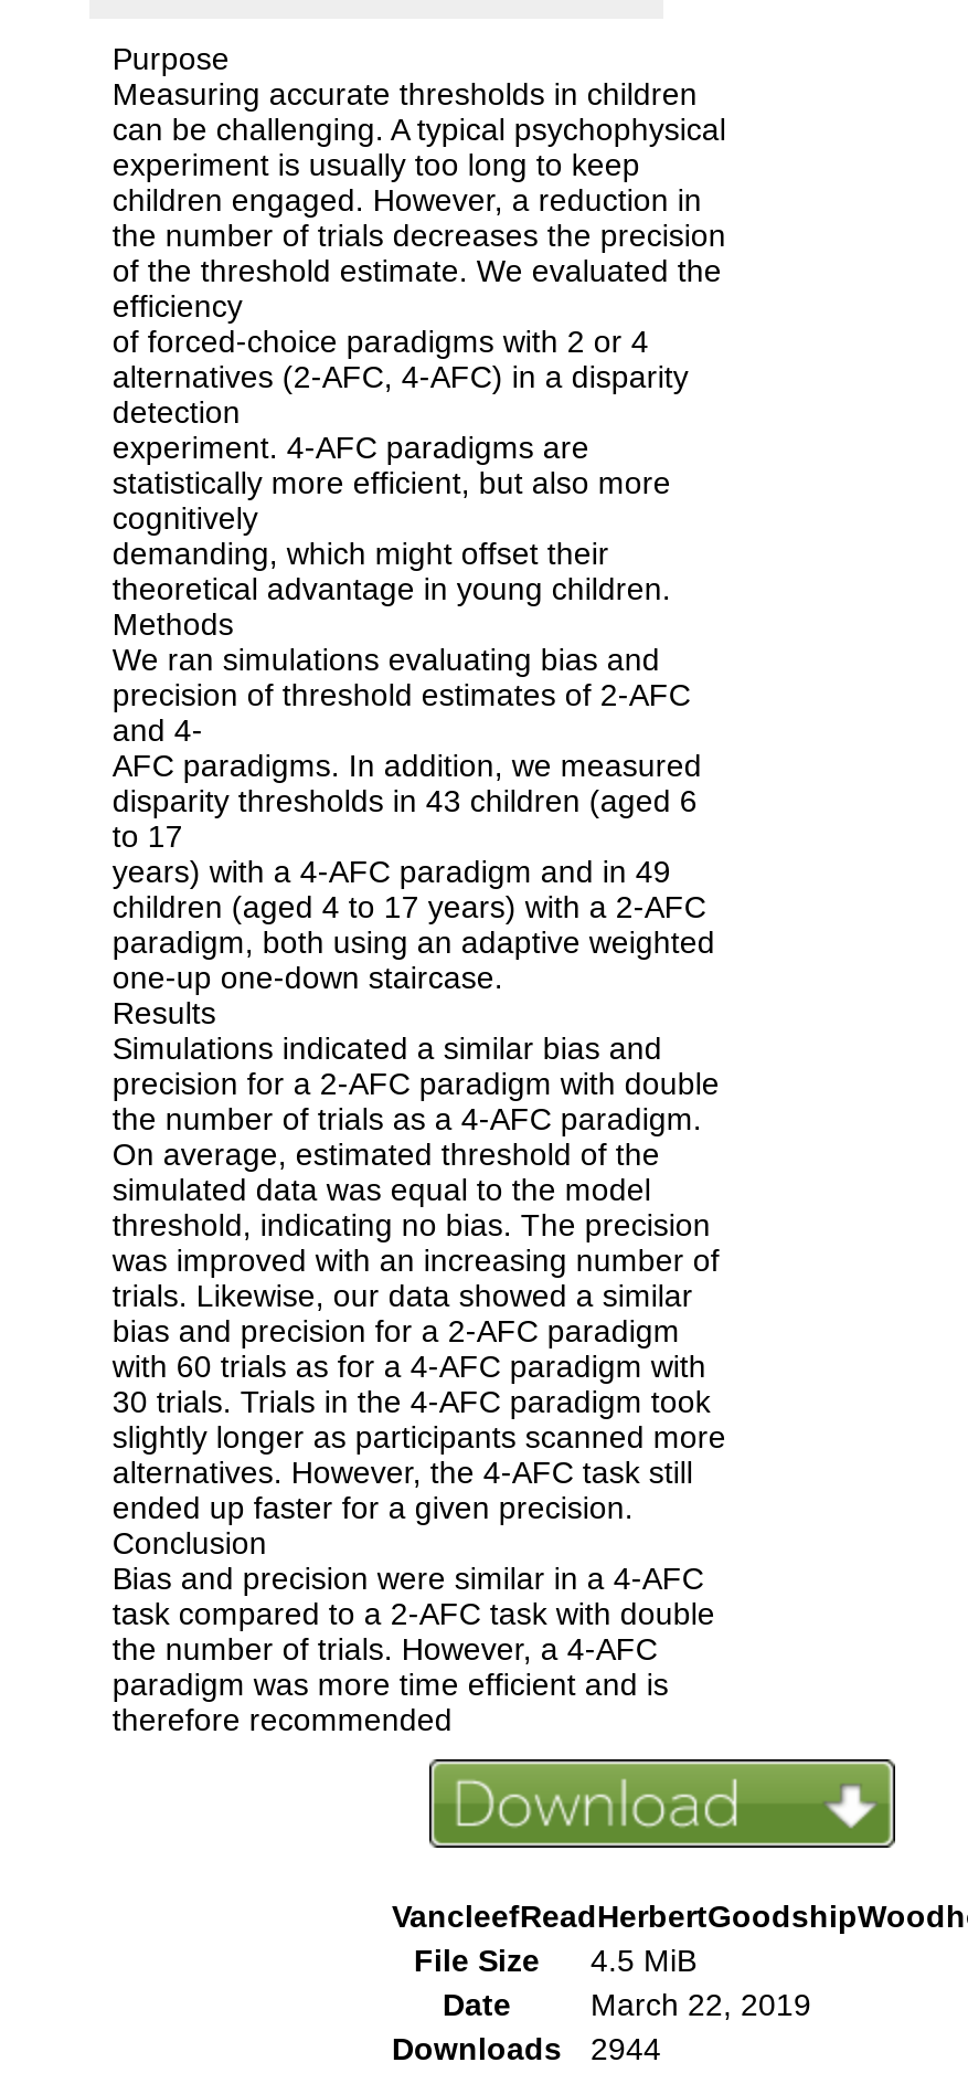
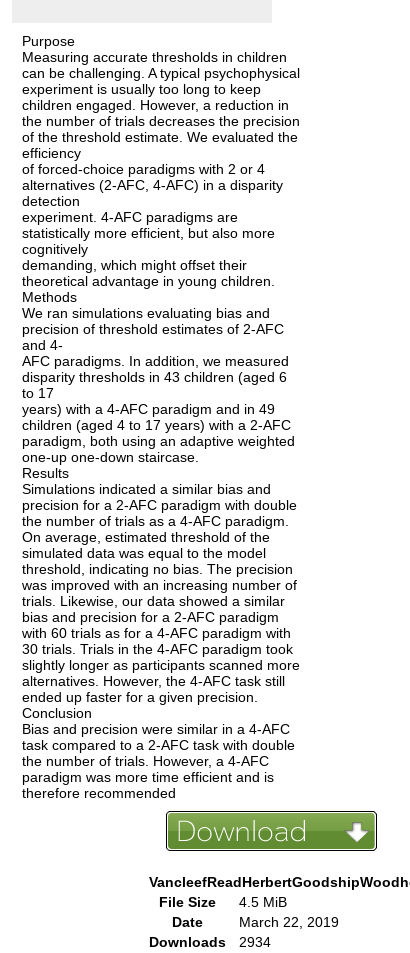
[392,2031,661,2066] Downloads 2944 -> [149,934,271,950] Downloads 2934

